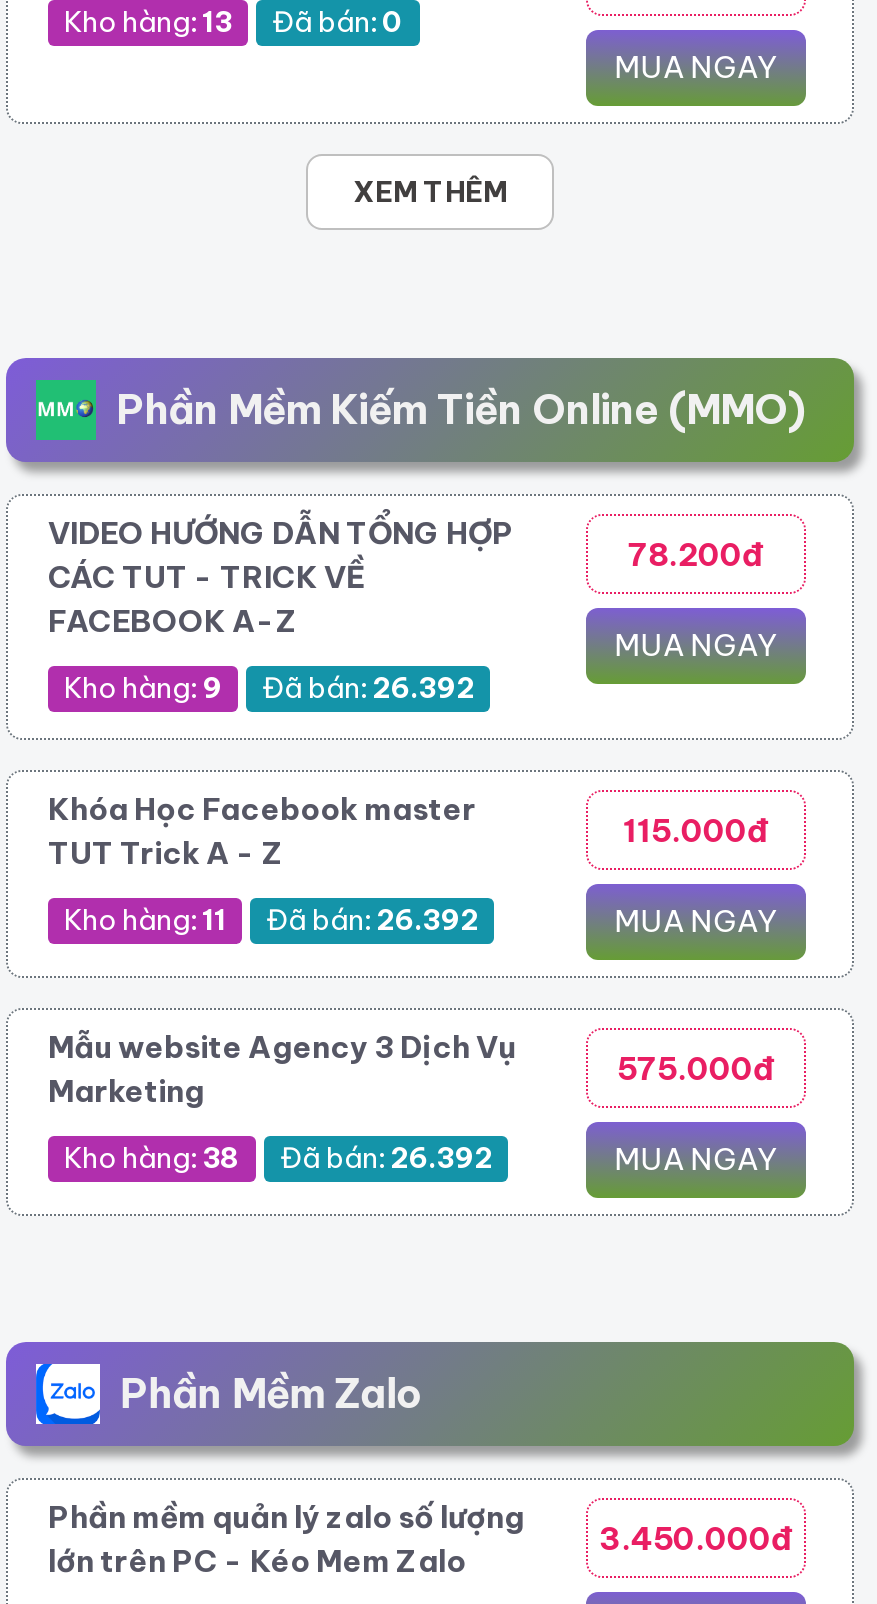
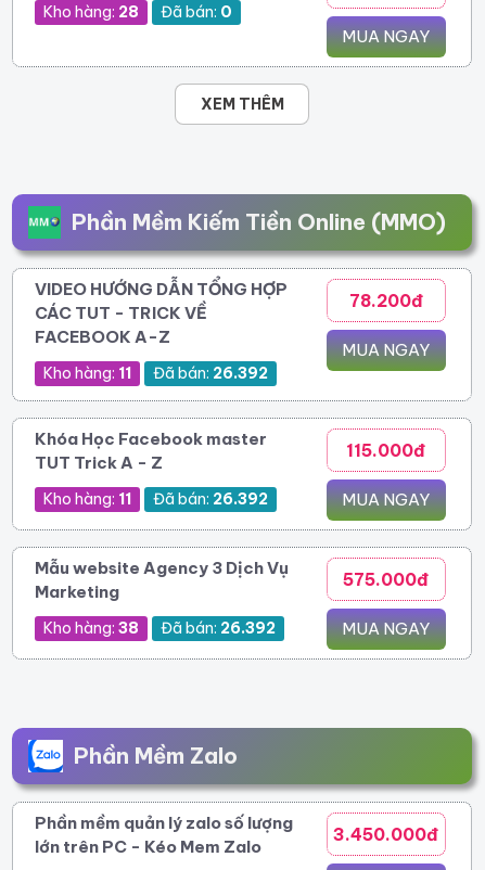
[64,5,404,41] Kho hàng: 13 Đã bán: 0 -> [43,2,232,22] Kho hàng: 28 Đã bán: 0
[64,671,474,707] Kho hàng: 9 Đã bán: 26.392 -> [43,364,268,383] Kho hàng: 11 Đã bán: 26.392

